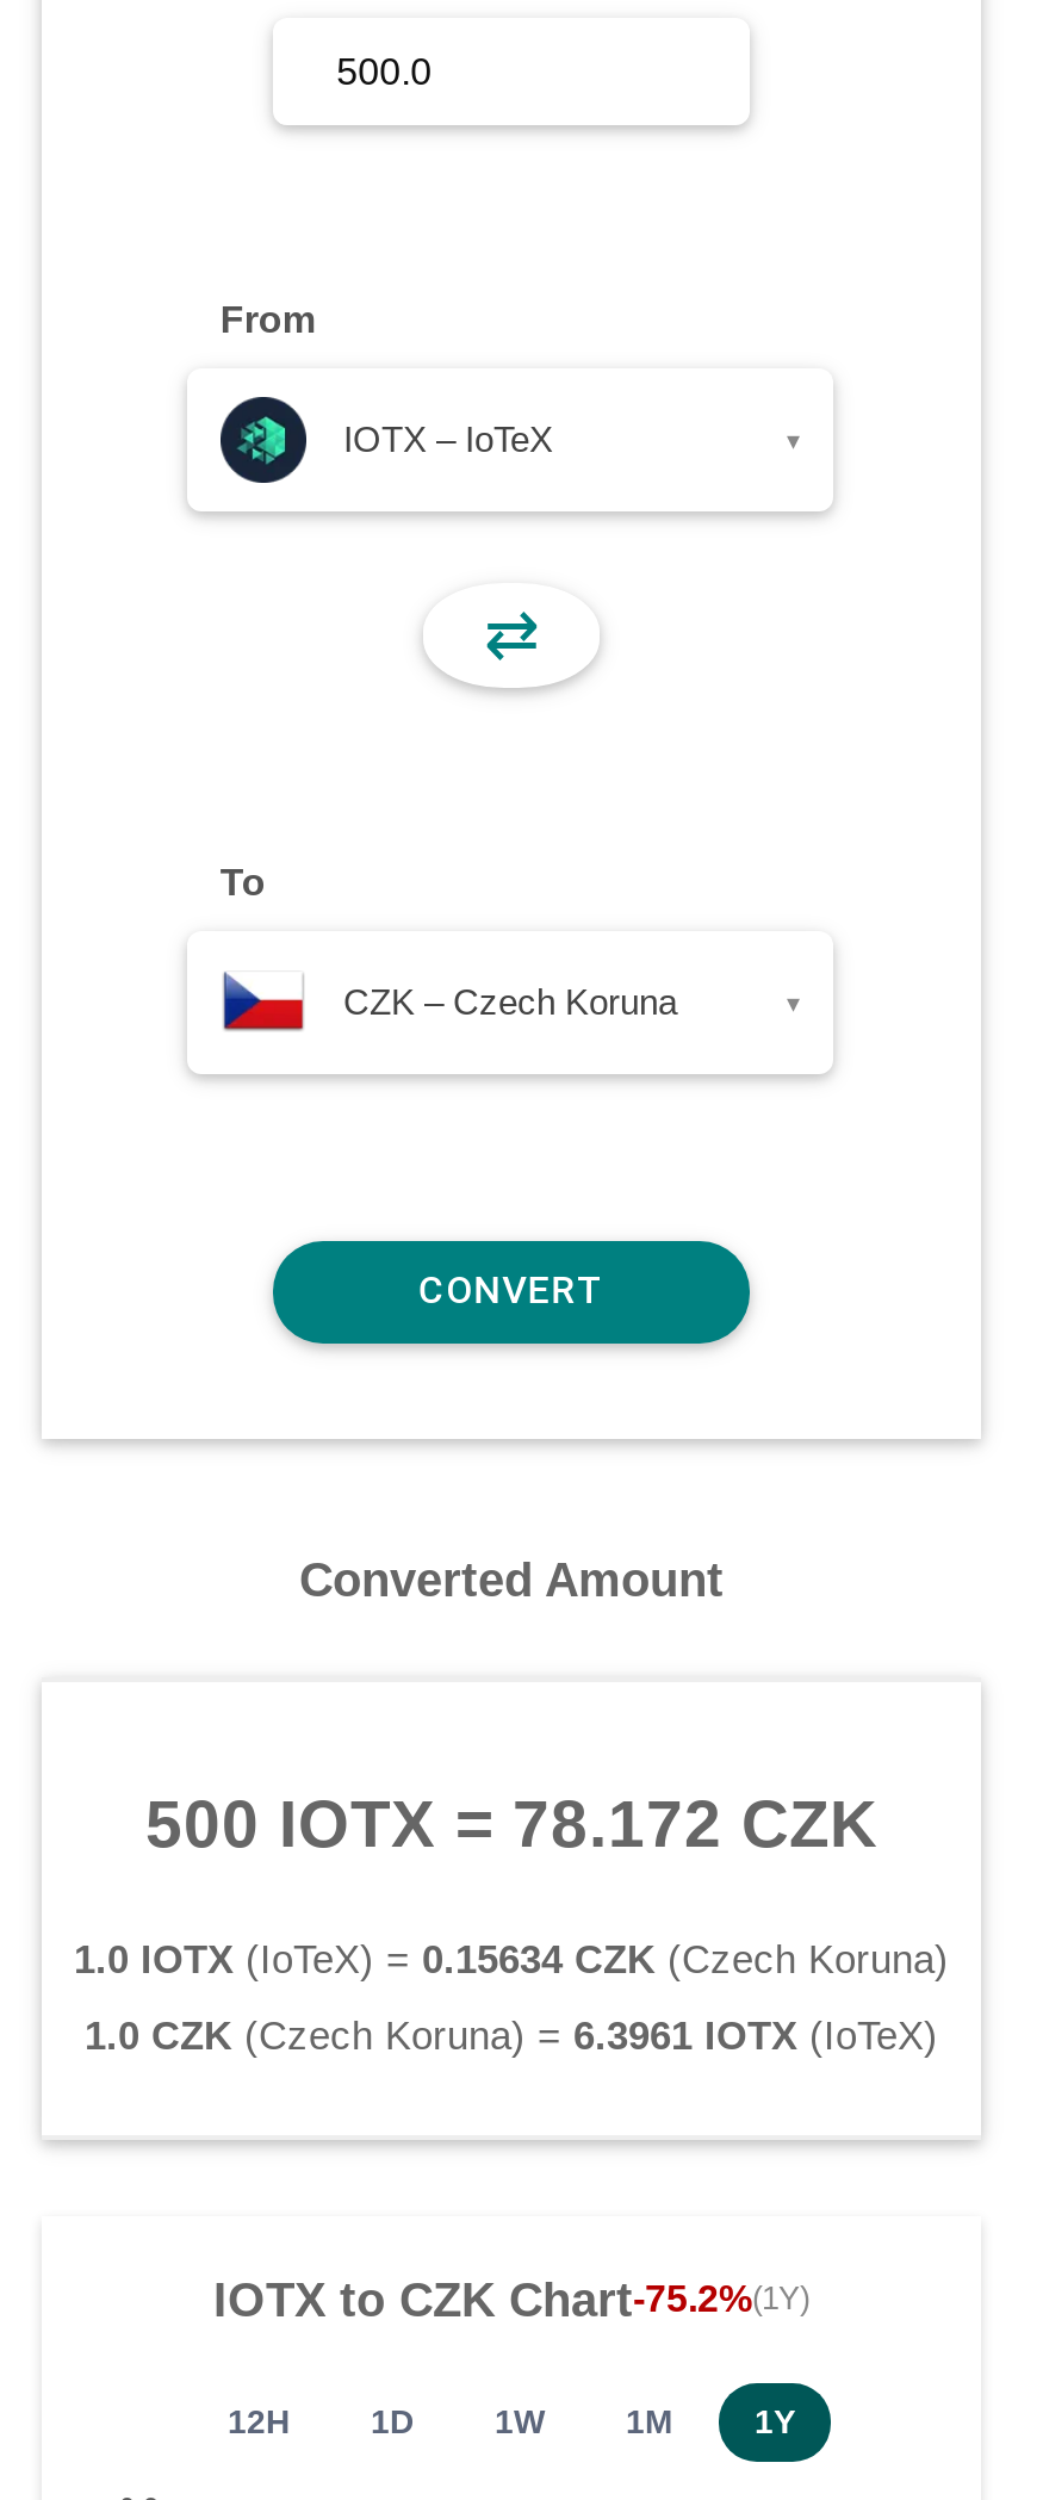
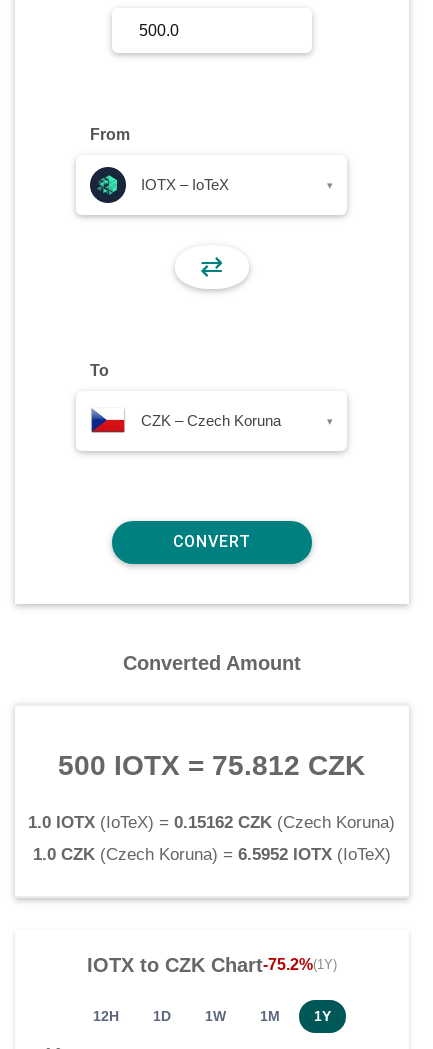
[145,1786,877,1860] 500 IOTX = 78.172 CZK -> [58,750,365,781] 500 IOTX = 75.812 CZK
[74,1937,949,1982] 1.0 IOTX (IoTeX) = 0.15634 CZK (Czech Koruna) -> [28,813,395,832] 1.0 IOTX (IoTeX) = 0.15162 CZK (Czech Koruna)
[85,2013,938,2058] 1.0 CZK (Czech Koruna) = 6.3961 IOTX (IoTeX) -> [33,845,391,864] 1.0 CZK (Czech Koruna) = 6.5952 IOTX (IoTeX)

